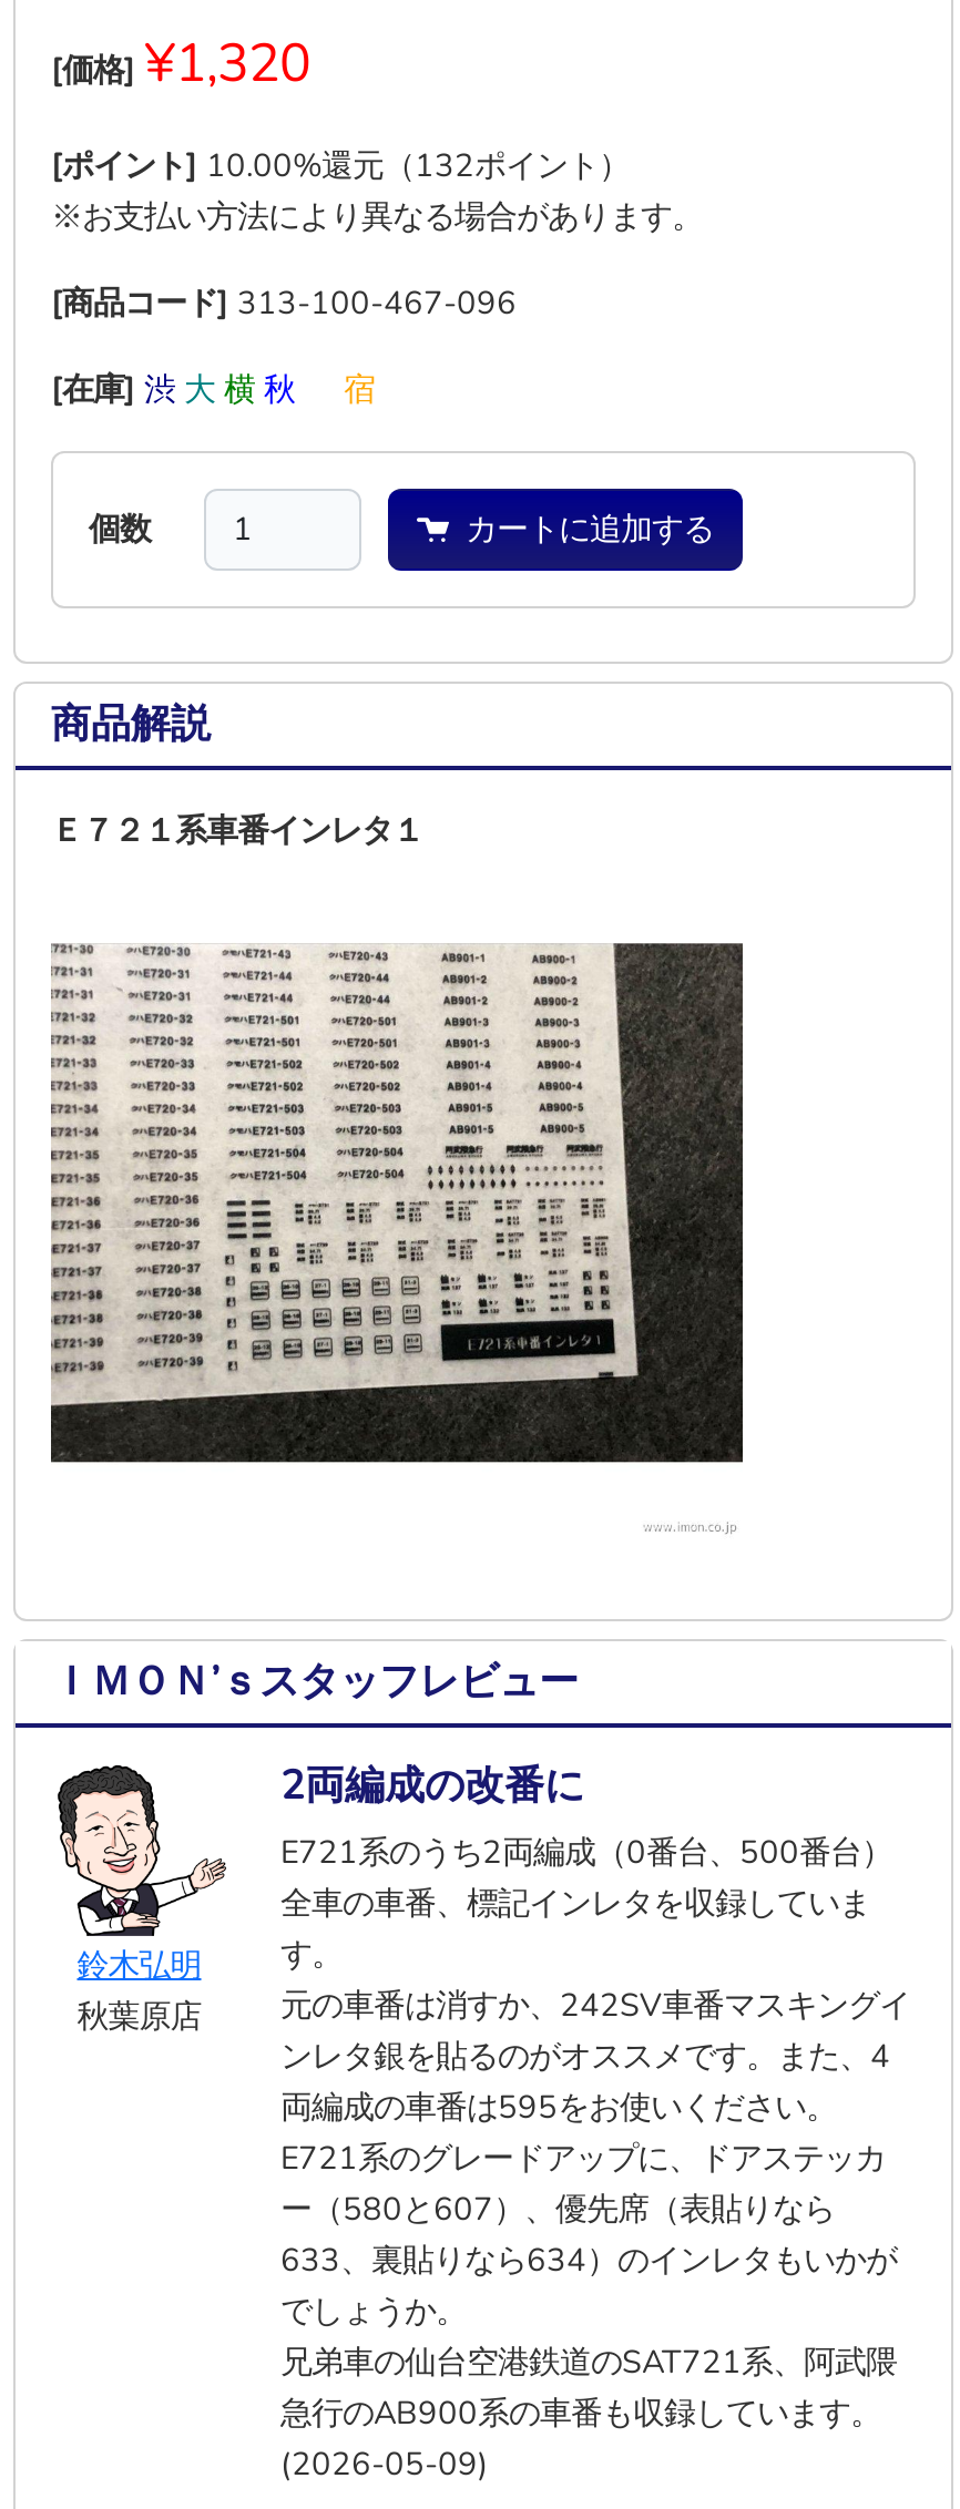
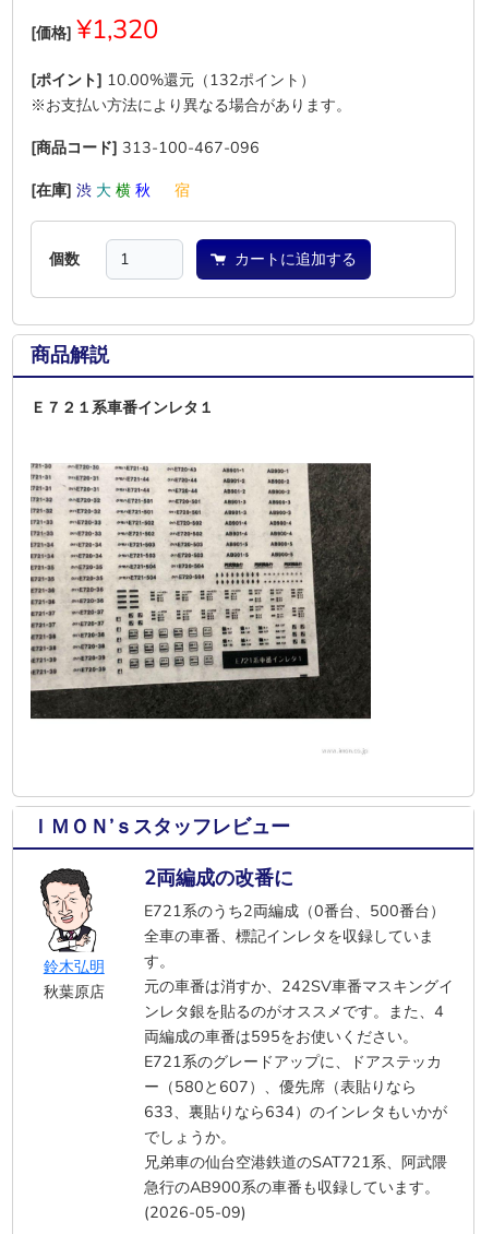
[55,1768,228,1936] [image] -> [34,868,117,952] [image]

